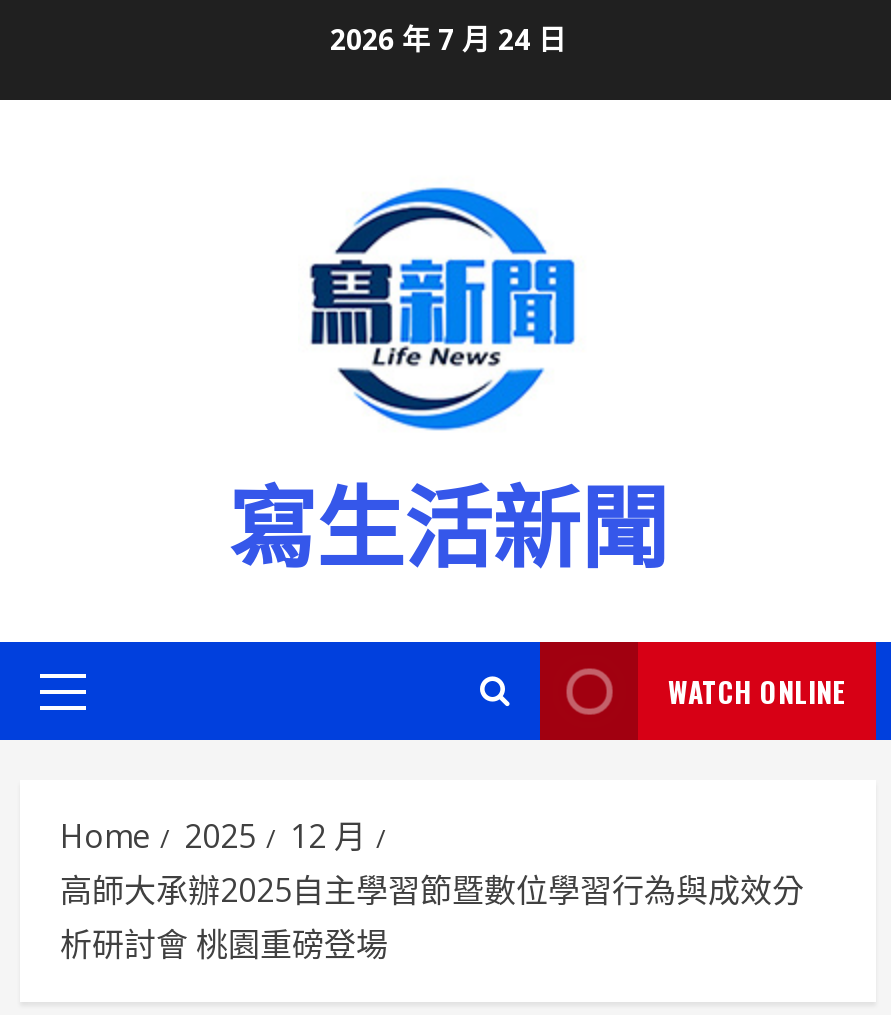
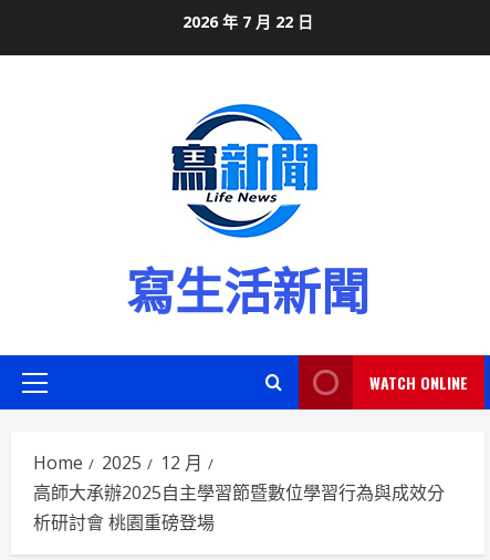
[330,20,566,58] 2026 年 7 月 24 日 -> [183,11,313,32] 2026 年 7 月 22 日

